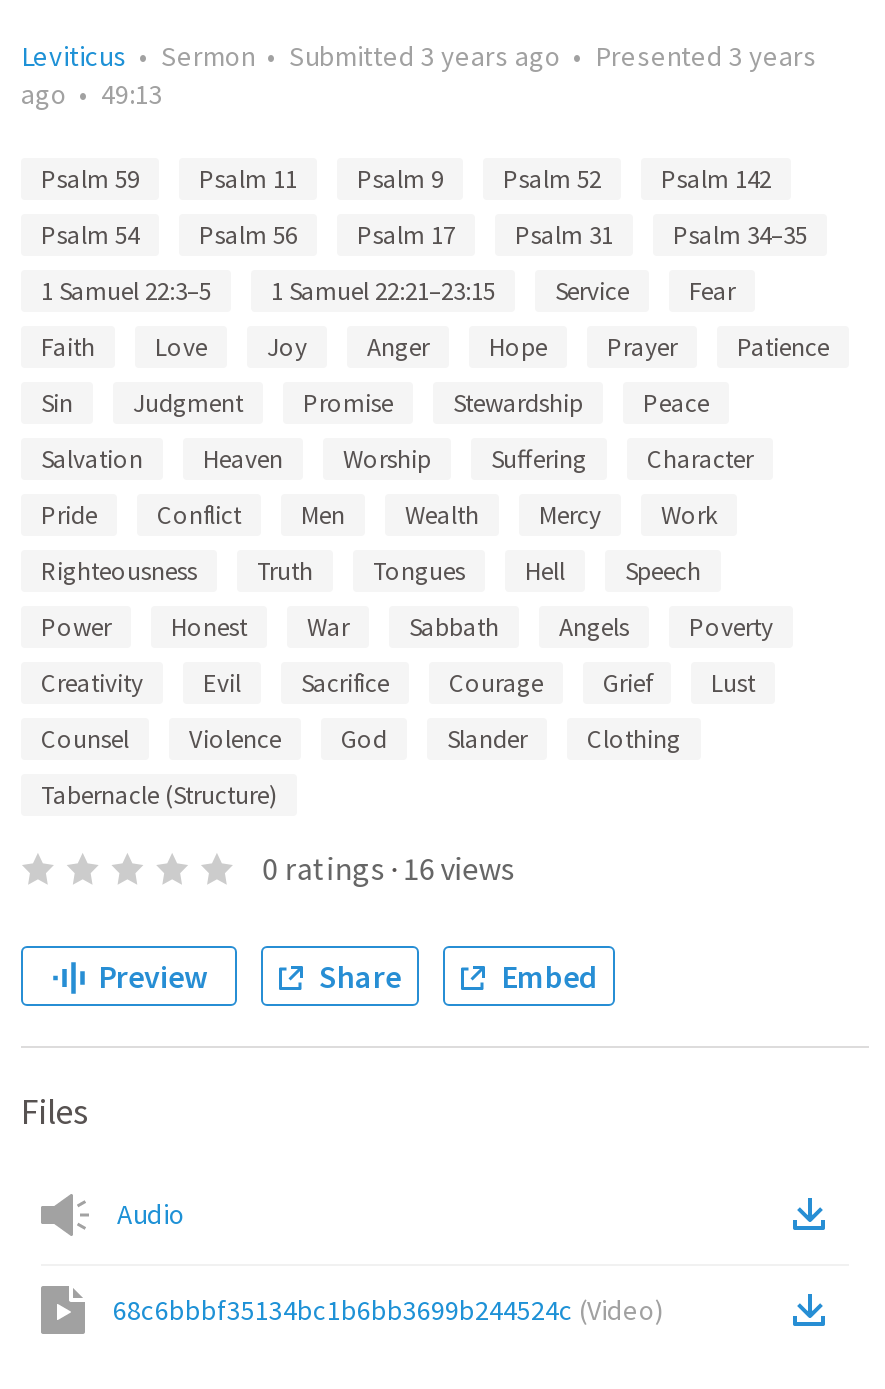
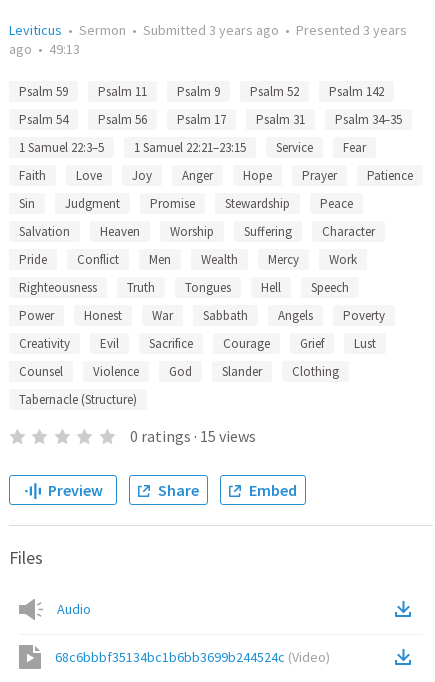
[262,848,514,888] 0 ratings · 16 views -> [130,426,256,446] 0 ratings · 15 views

